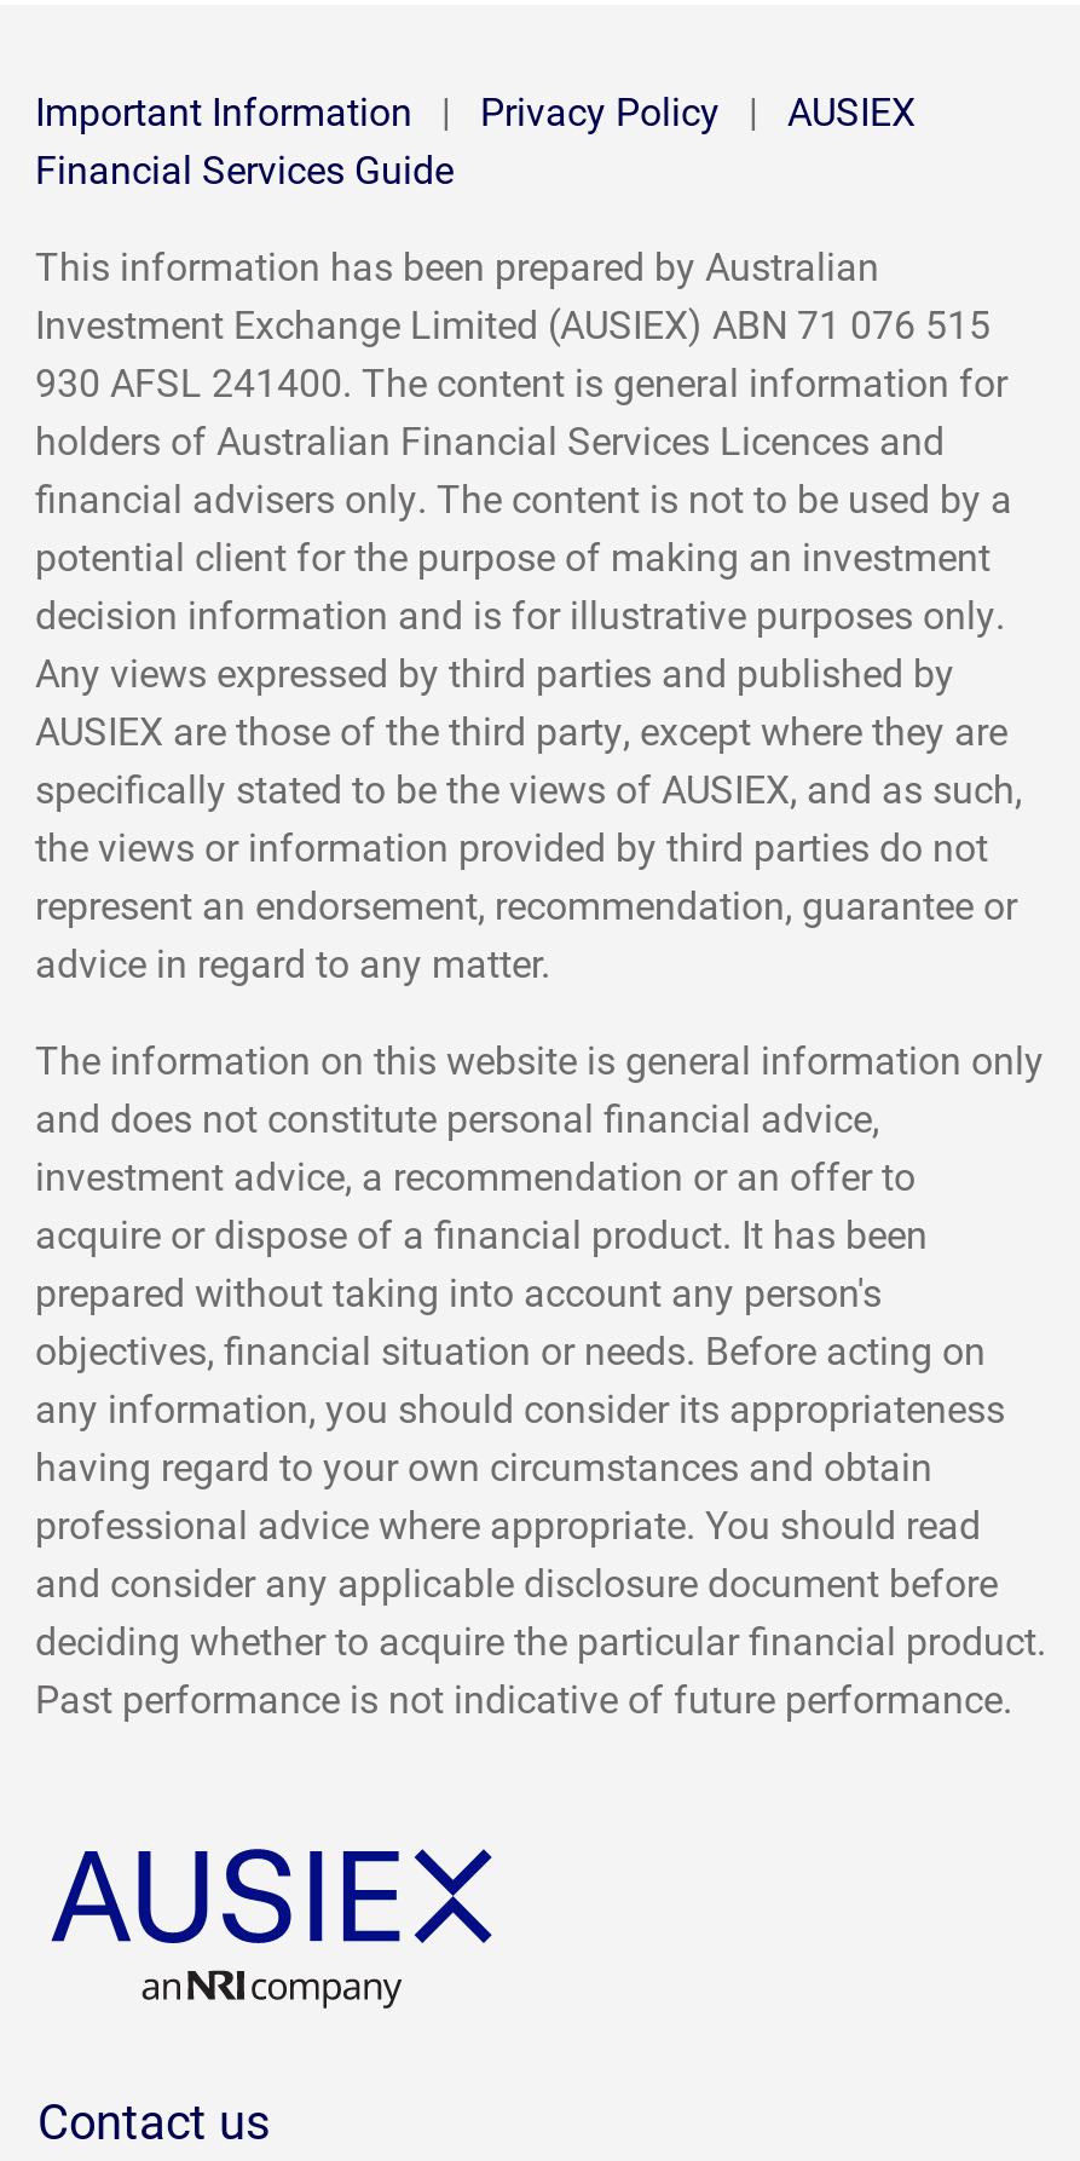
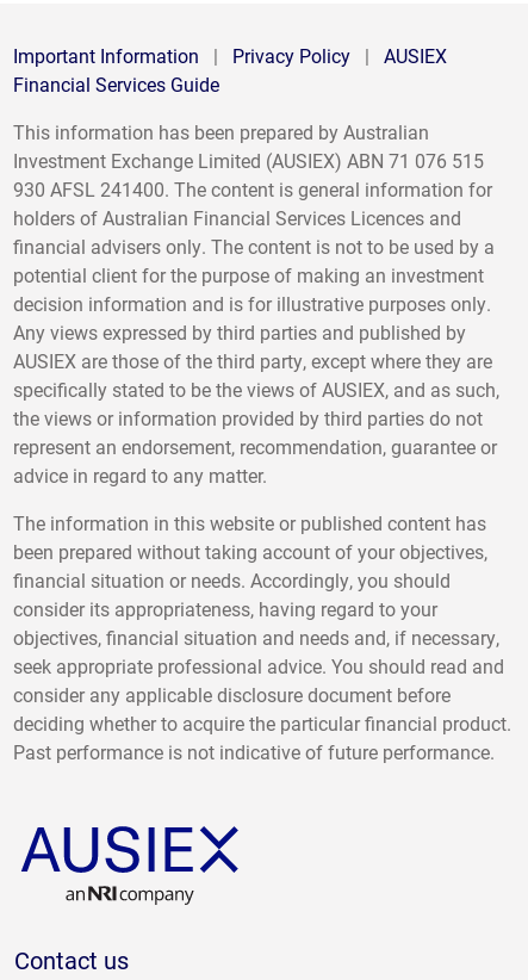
[35,1032,1044,1606] The information on this website is general information only | and does not constitute personal financial advice, | investment advice, a recommendation or an offer to | acquire or dispose of a financial product. It has been | prepared without taking into account any person's | objectives, financial situation or needs. Before acting on | any information, you should consider its appropriateness | having regard to your own circumstances and obtain | professional advice where appropriate. You should read | and consider any applicable disclosure document before -> [13,510,504,707] The information in this website or published content has | been prepared without taking account of your objectives, | financial situation or needs. Accordingly, you should | consider its appropriateness, having regard to your | objectives, financial situation and needs and, if necessary, | seek appropriate professional advice. You should read and | consider any applicable disclosure document before

